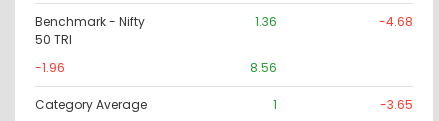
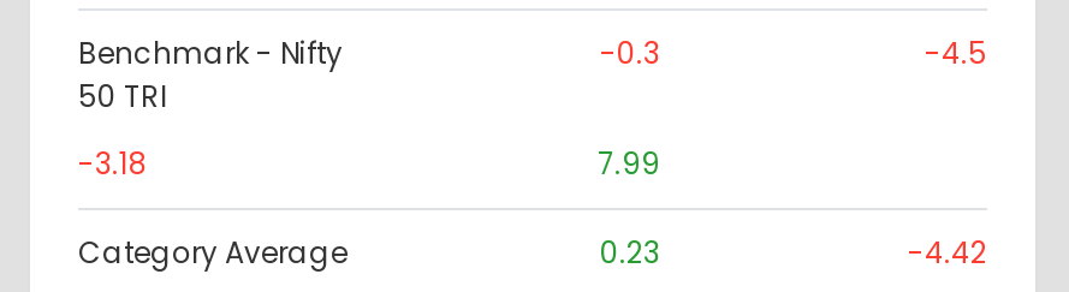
[255,13,277,30] 1.36 -> [600,32,660,73] -0.3
[379,13,413,30] -4.68 -> [925,32,987,73] -4.5
[35,59,65,76] -1.96 -> [78,143,148,184] -3.18
[250,59,277,76] 8.56 -> [598,143,660,184] 7.99
[273,96,277,113] 1 -> [600,232,660,273] 0.23
[380,96,413,113] -3.65 -> [908,232,987,273] -4.42

